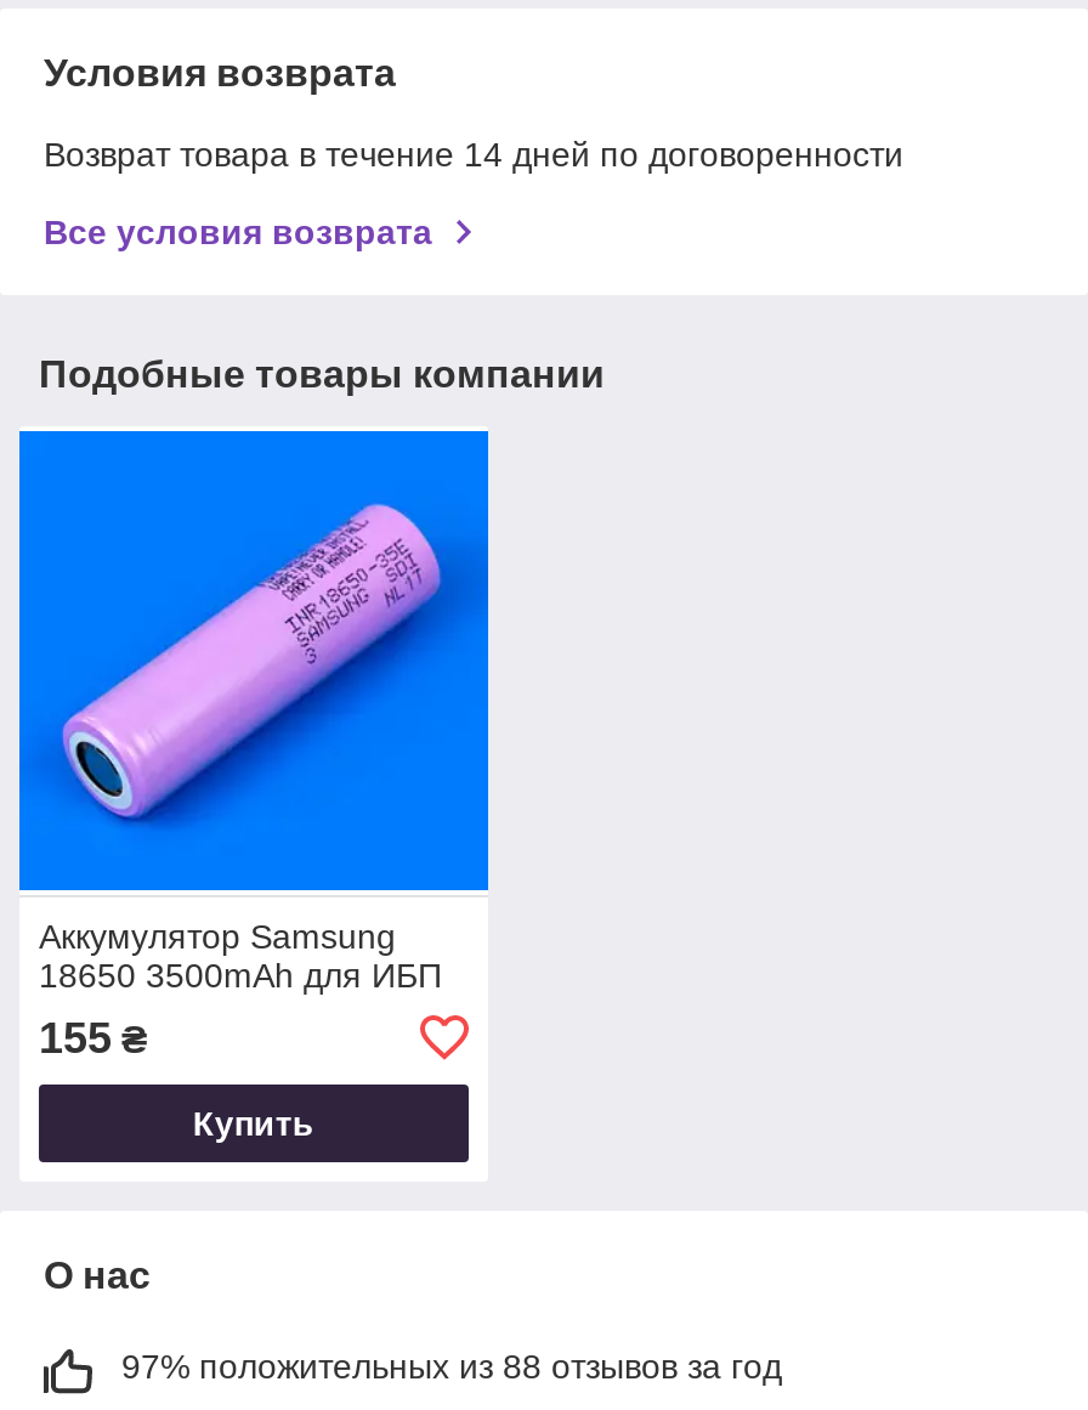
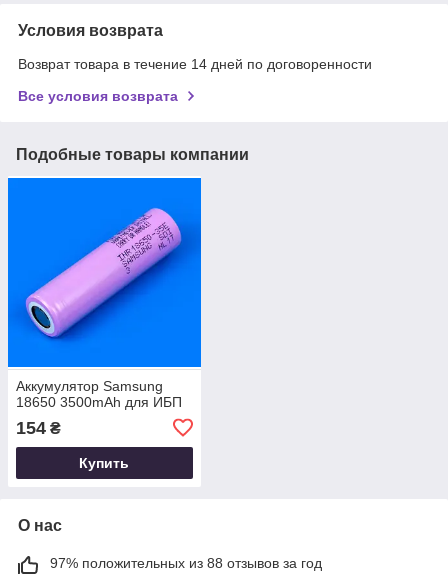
[39,1014,148,1062] 155 ₴ -> [16,418,61,438] 154 ₴

